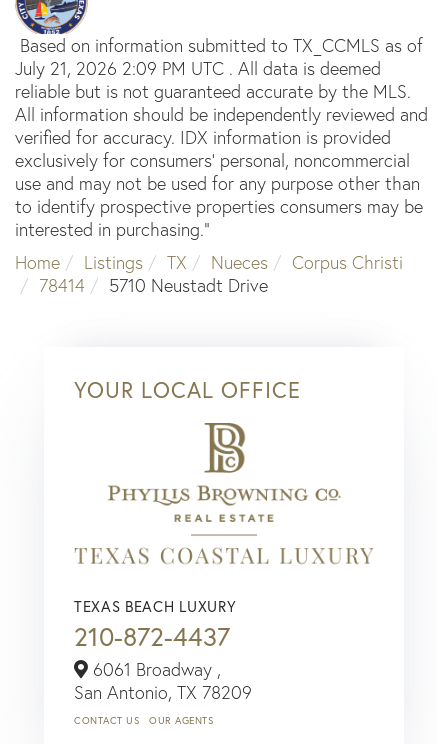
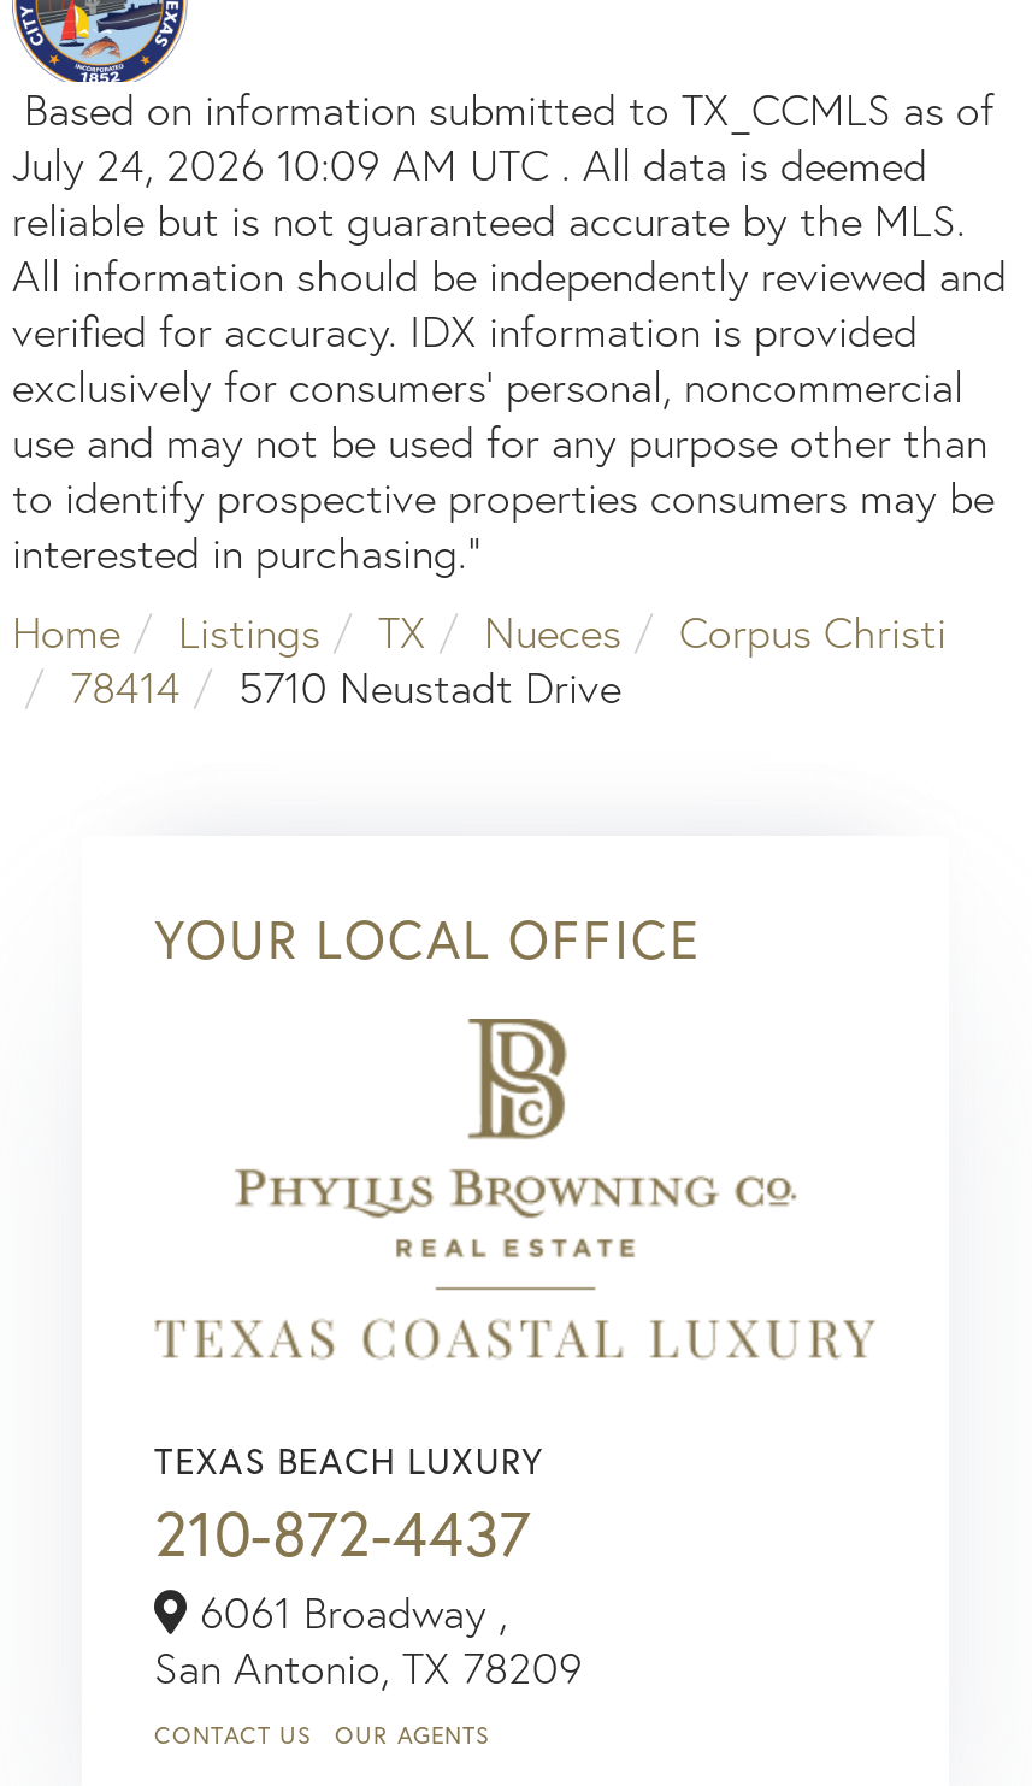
[15,57,381,80] July 21, 2026 2:09 PM UTC . All data is deemed -> [12,137,927,193] July 24, 2026 10:09 AM UTC . All data is deemed

